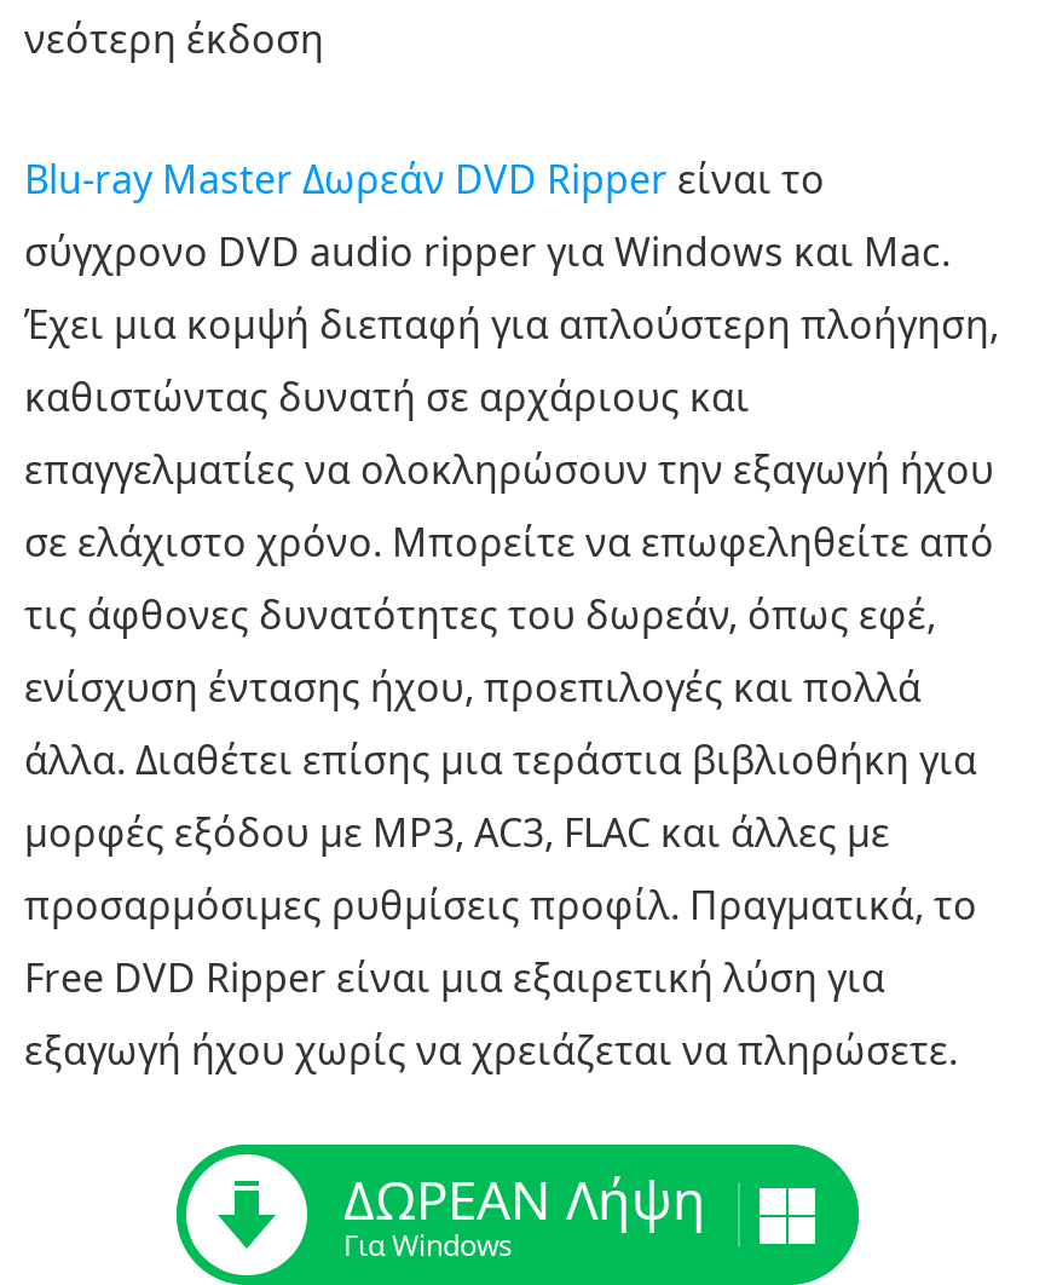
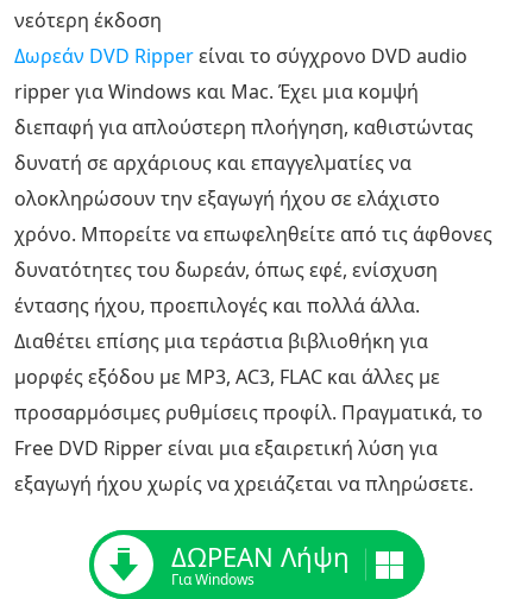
[24,151,999,785] Blu-ray Master Δωρεάν DVD Ripper είναι το | σύγχρονο DVD audio ripper για Windows και Mac. | Έχει μια κομψή διεπαφή για απλούστερη πλοήγηση, | καθιστώντας δυνατή σε αρχάριους και | επαγγελματίες να ολοκληρώσουν την εξαγωγή ήχου | σε ελάχιστο χρόνο. Μπορείτε να επωφεληθείτε από | τις άφθονες δυνατότητες του δωρεάν, όπως εφέ, | ενίσχυση έντασης ήχου, προεπιλογές και πολλά | άλλα. Διαθέτει επίσης μια τεράστια βιβλιοθήκη για -> [14,42,492,354] Δωρεάν DVD Ripper είναι το σύγχρονο DVD audio | ripper για Windows και Mac. Έχει μια κομψή | διεπαφή για απλούστερη πλοήγηση, καθιστώντας | δυνατή σε αρχάριους και επαγγελματίες να | ολοκληρώσουν την εξαγωγή ήχου σε ελάχιστο | χρόνο. Μπορείτε να επωφεληθείτε από τις άφθονες | δυνατότητες του δωρεάν, όπως εφέ, ενίσχυση | έντασης ήχου, προεπιλογές και πολλά άλλα. | Διαθέτει επίσης μια τεράστια βιβλιοθήκη για

